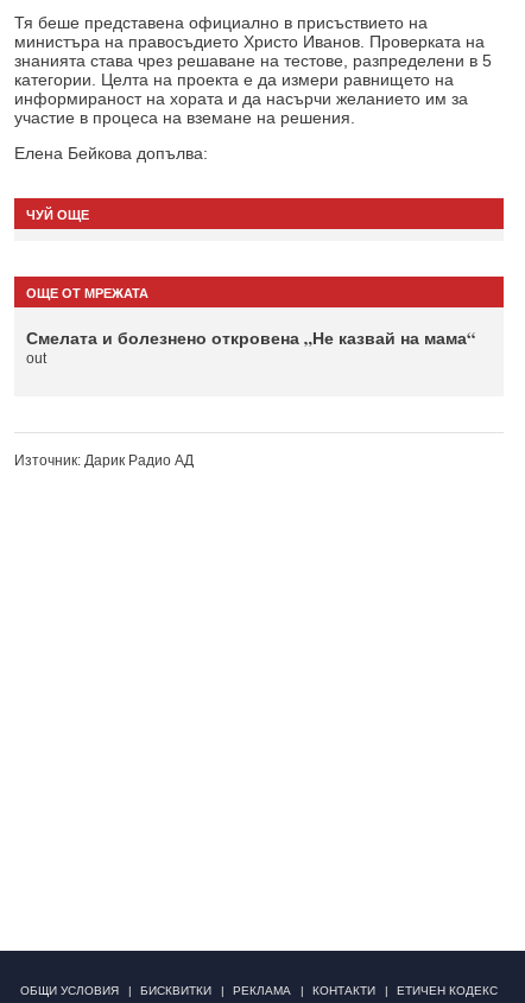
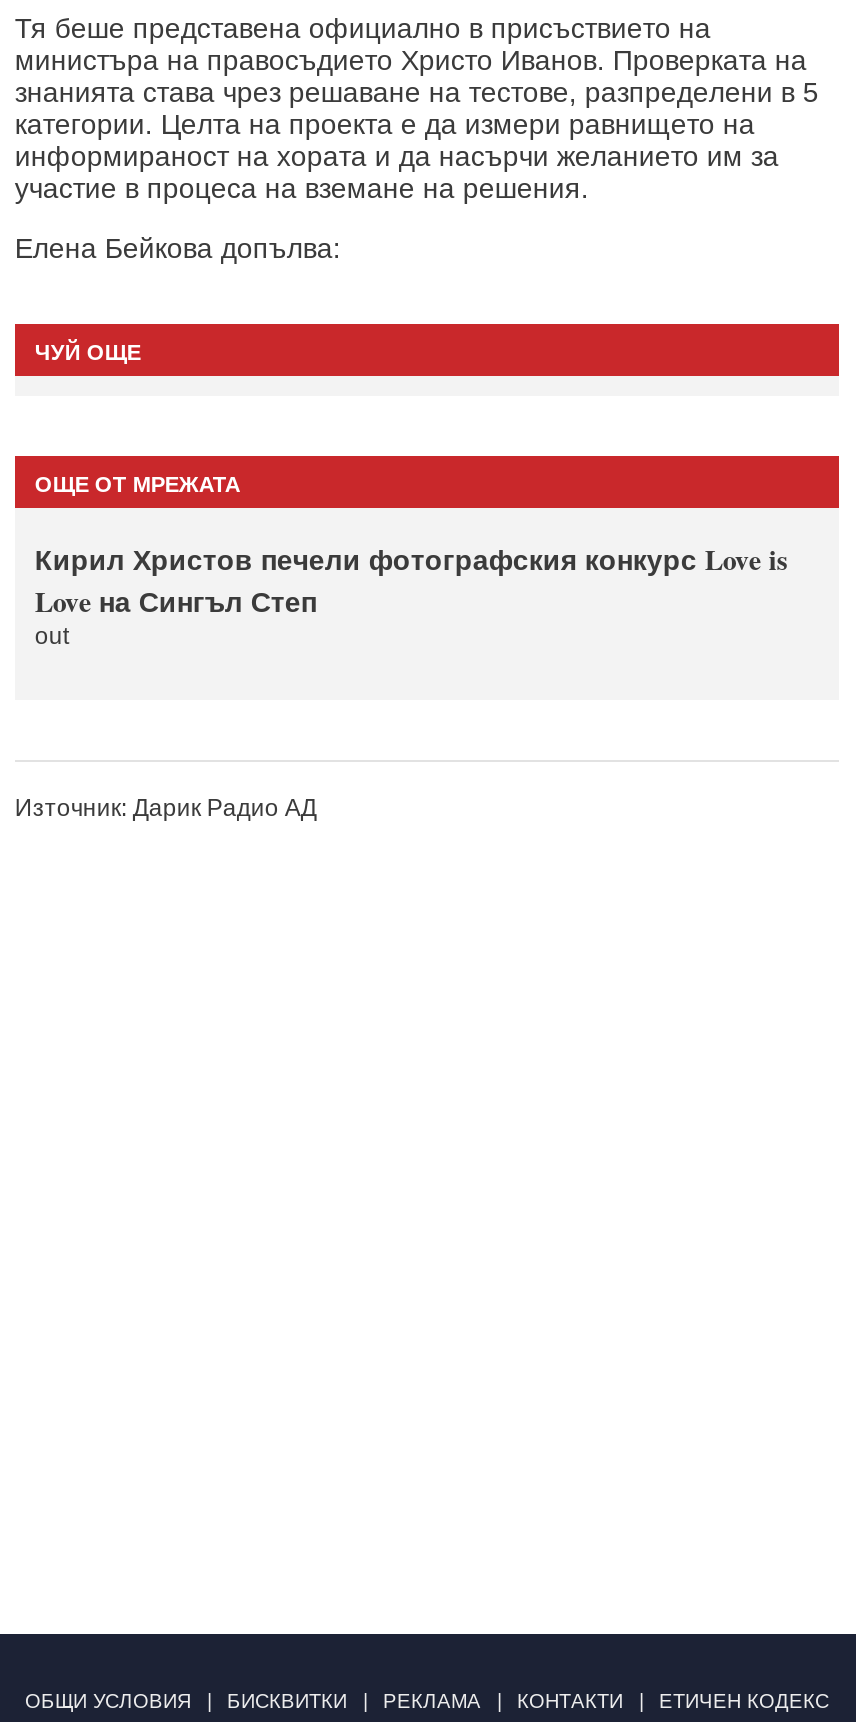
[26,325,475,350] Смелата и болезнено откровена „Не казвай на мама“ -> [35,537,787,621] Кирил Христов печели фотографския конкурс Love is | Love на Сингъл Степ

